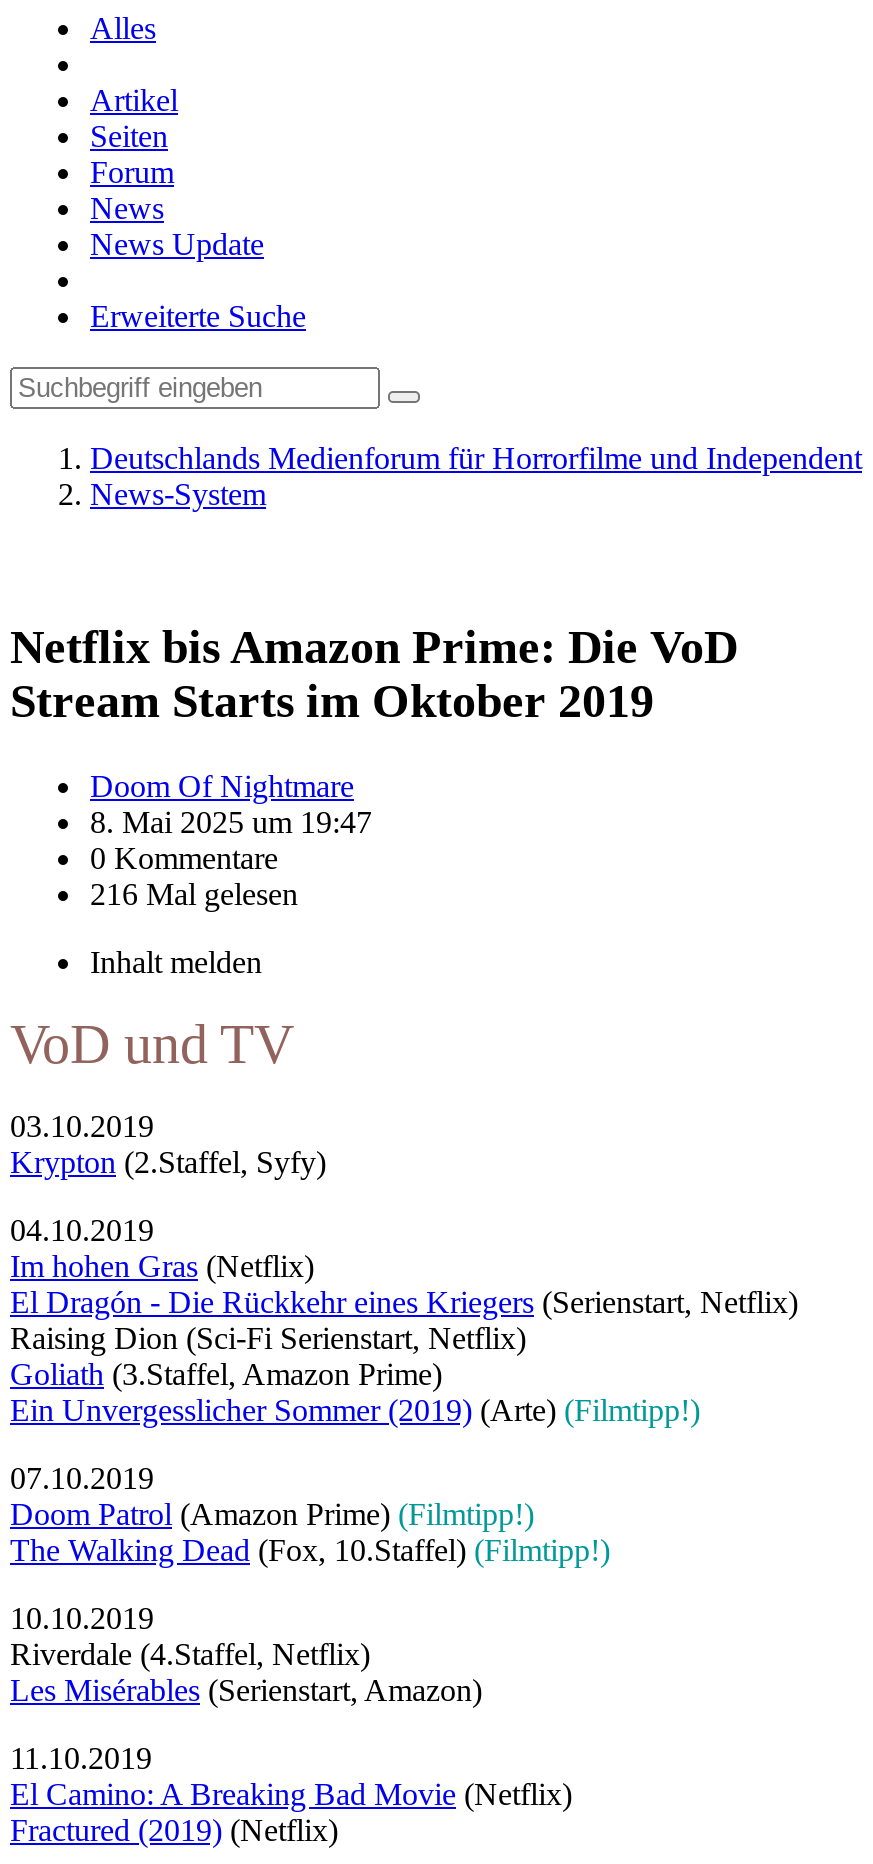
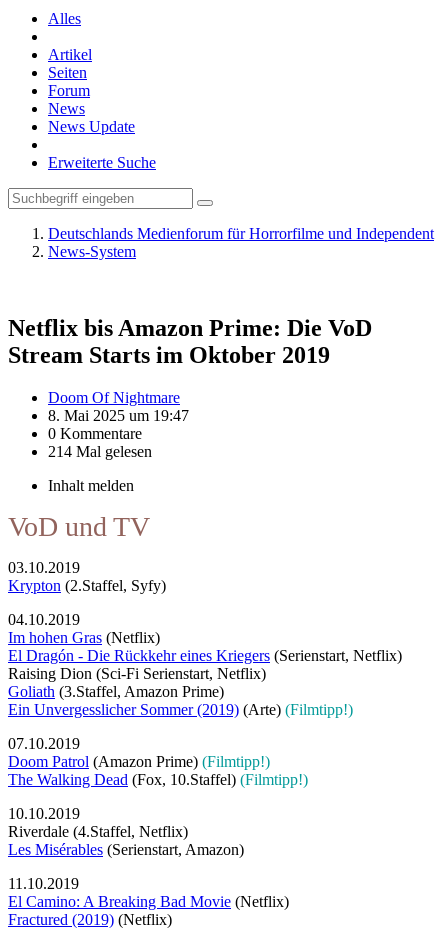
[90,877,298,911] 216 Mal gelesen -> [48,443,152,460] 214 Mal gelesen

